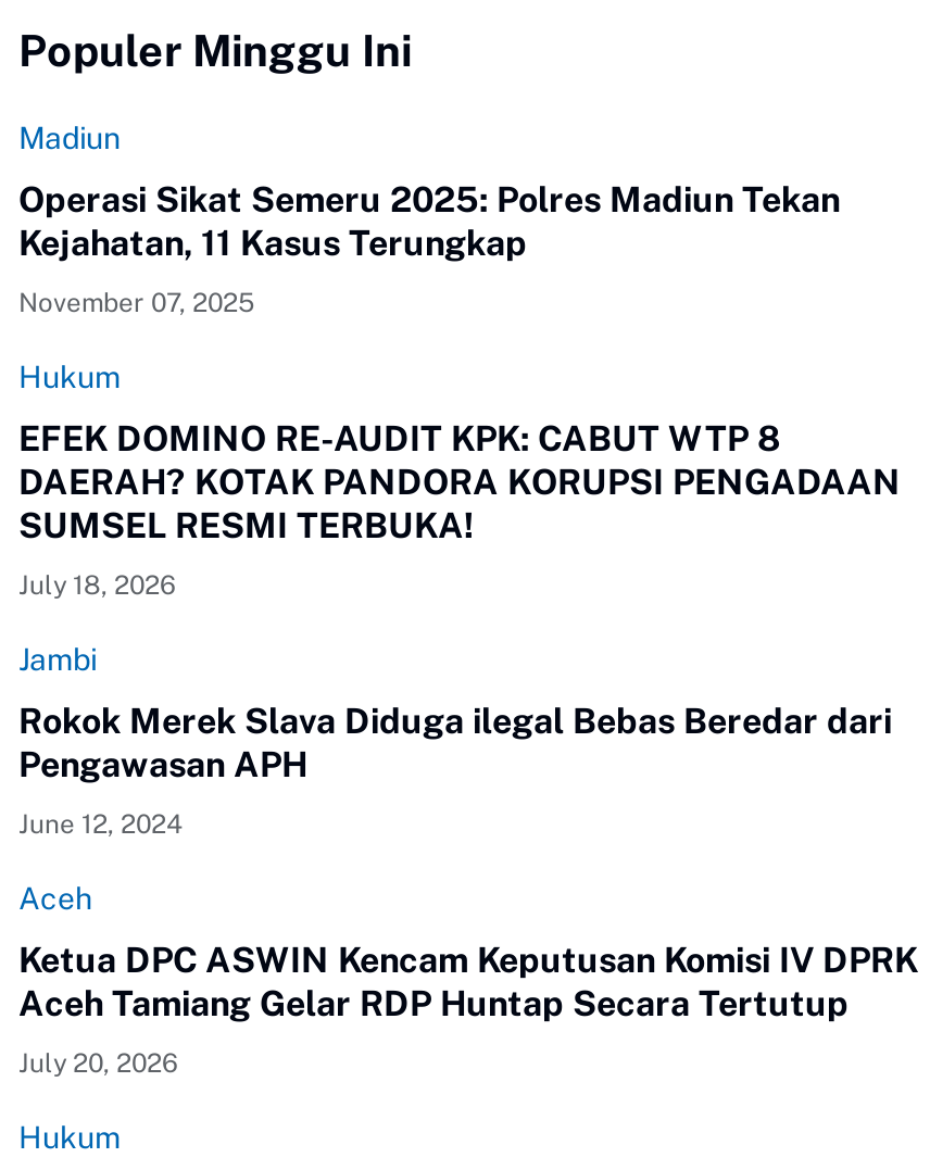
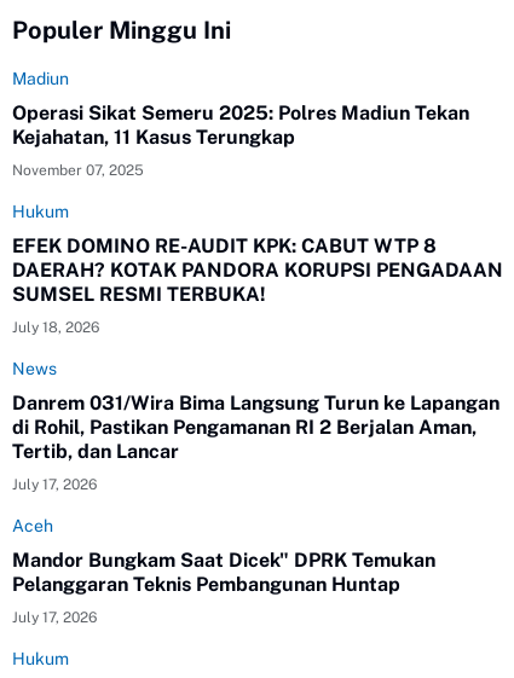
[18,643,97,677] Jambi -> [12,359,57,379] News
[18,701,892,786] Rokok Merek Slava Diduga ilegal Bebas Beredar dari | Pengawasan APH -> [12,392,499,463] Danrem 031/Wira Bima Langsung Turun ke Lapangan | di Rohil, Pastikan Pengamanan RI 2 Berjalan Aman, | Tertib, dan Lancar
[18,810,184,840] June 12, 2024 -> [12,477,97,493] July 17, 2026
[18,940,918,1025] Ketua DPC ASWIN Kencam Keputusan Komisi IV DPRK | Aceh Tamiang Gelar RDP Huntap Secara Tertutup -> [12,549,435,596] Mandor Bungkam Saat Dicek" DPRK Temukan | Pelanggaran Teknis Pembangunan Huntap
[18,1049,177,1079] July 20, 2026 -> [12,609,97,626] July 17, 2026

